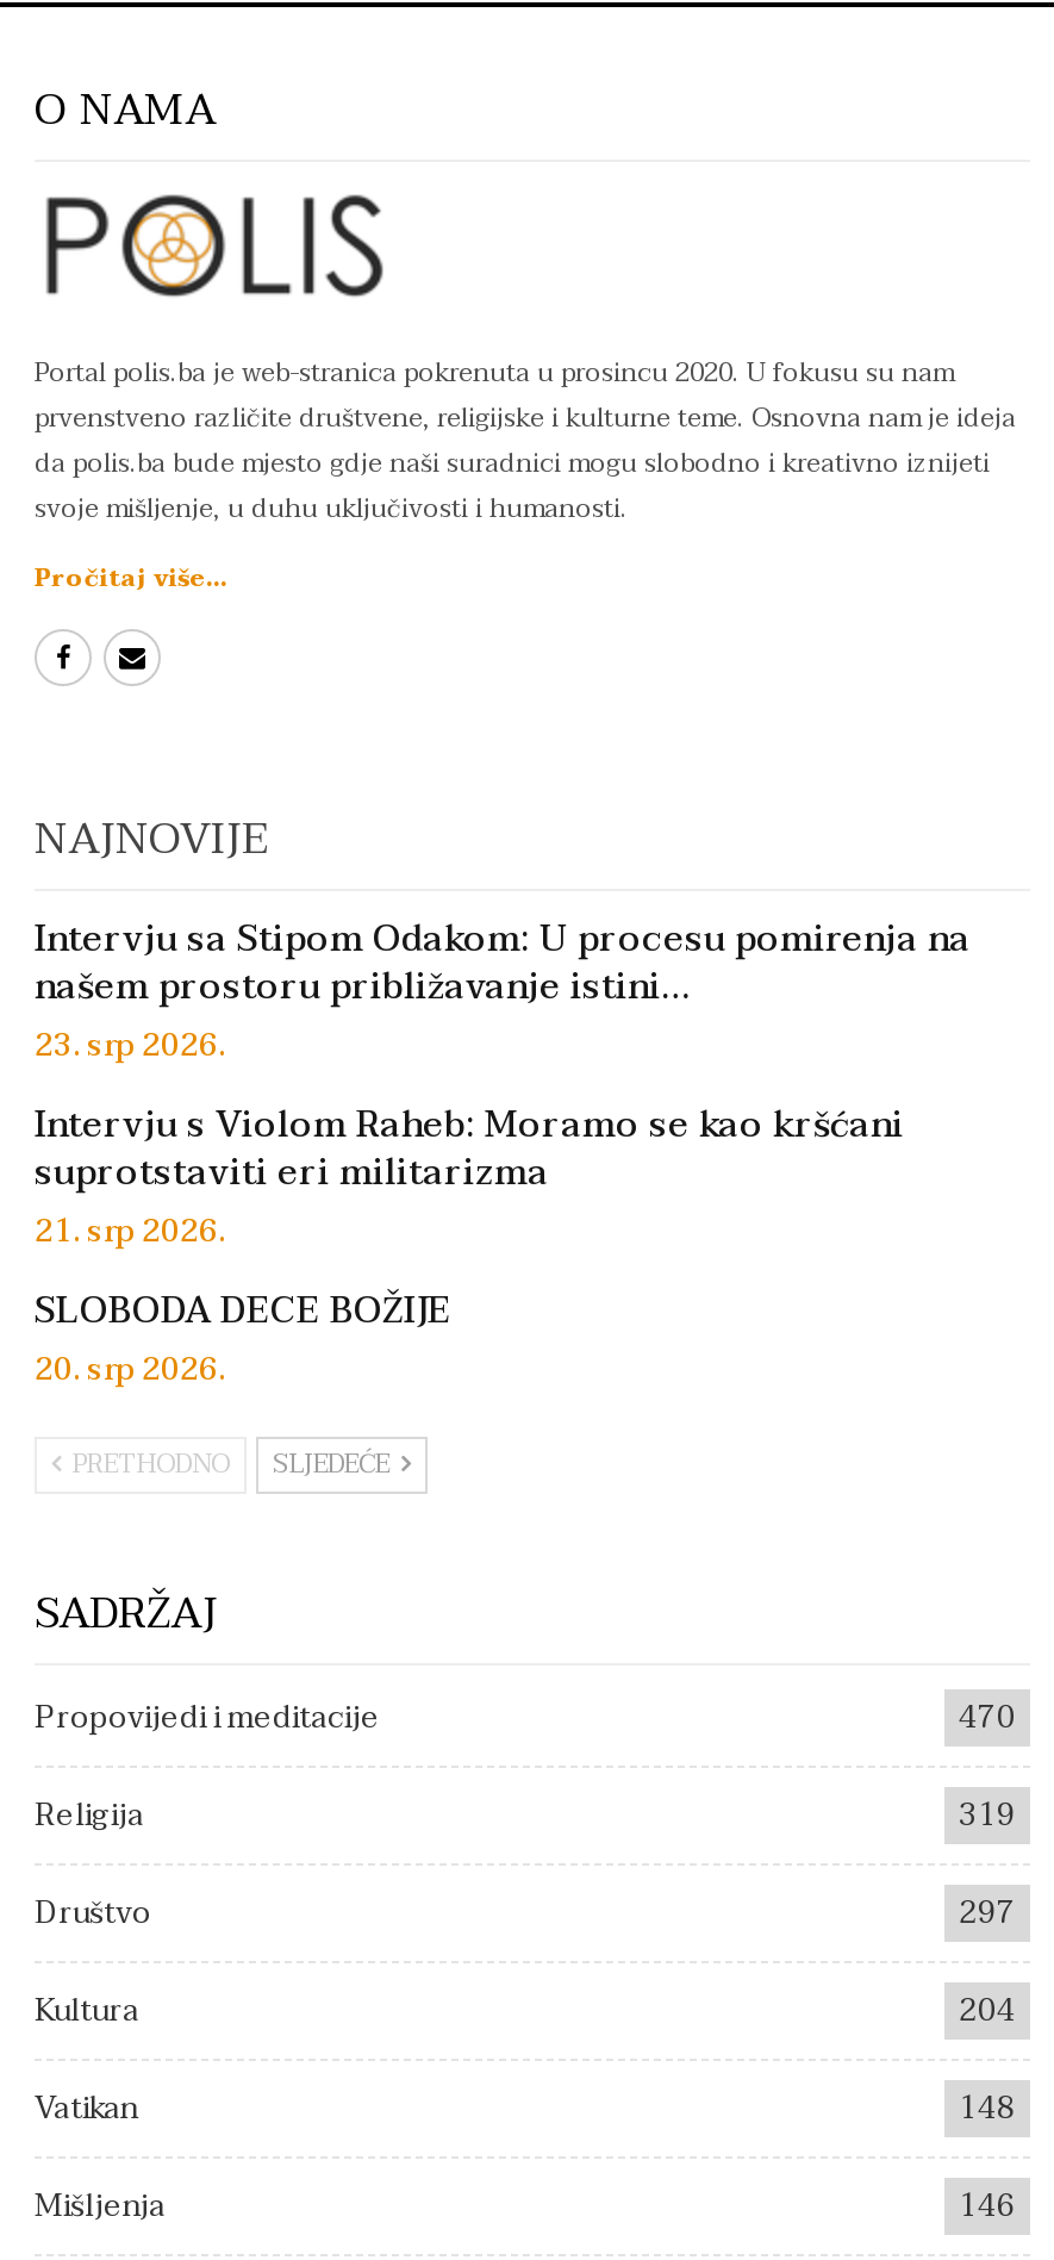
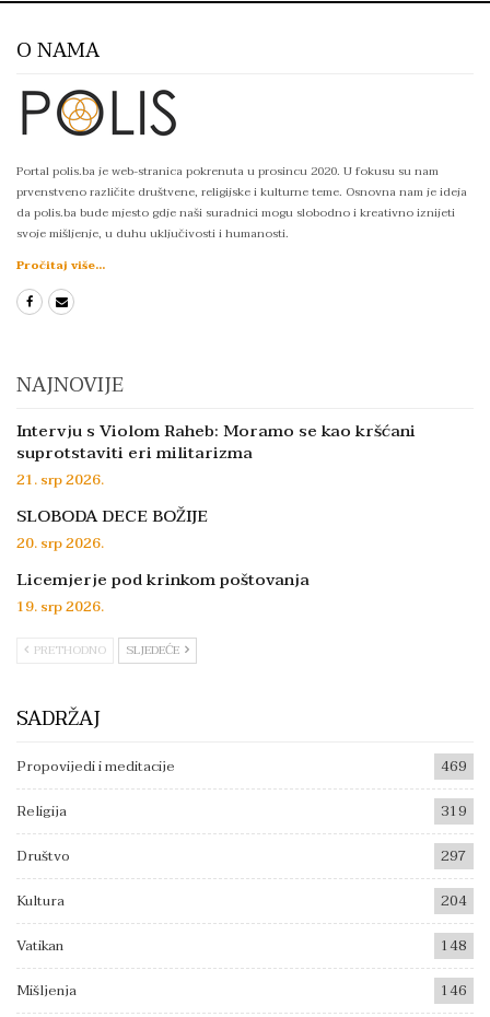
[35,908,971,1073] Intervju sa Stipom Odakom: U procesu pomirenja na | našem prostoru približavanje istini… | 23. srp 2026. -> none
moved [35,1094,904,1397] -> [16,417,416,556]: Intervju s Violom Raheb: Moramo se kao kršćani | suprotstaviti eri militarizma | 21. srp 2026. | SLOBODA DECE BOŽIJE | 20. srp 2026.
none -> [16,566,310,619] Licemjerje pod krinkom poštovanja | 19. srp 2026.
[959,1693,1016,1745] 470 -> [441,755,467,779] 469

